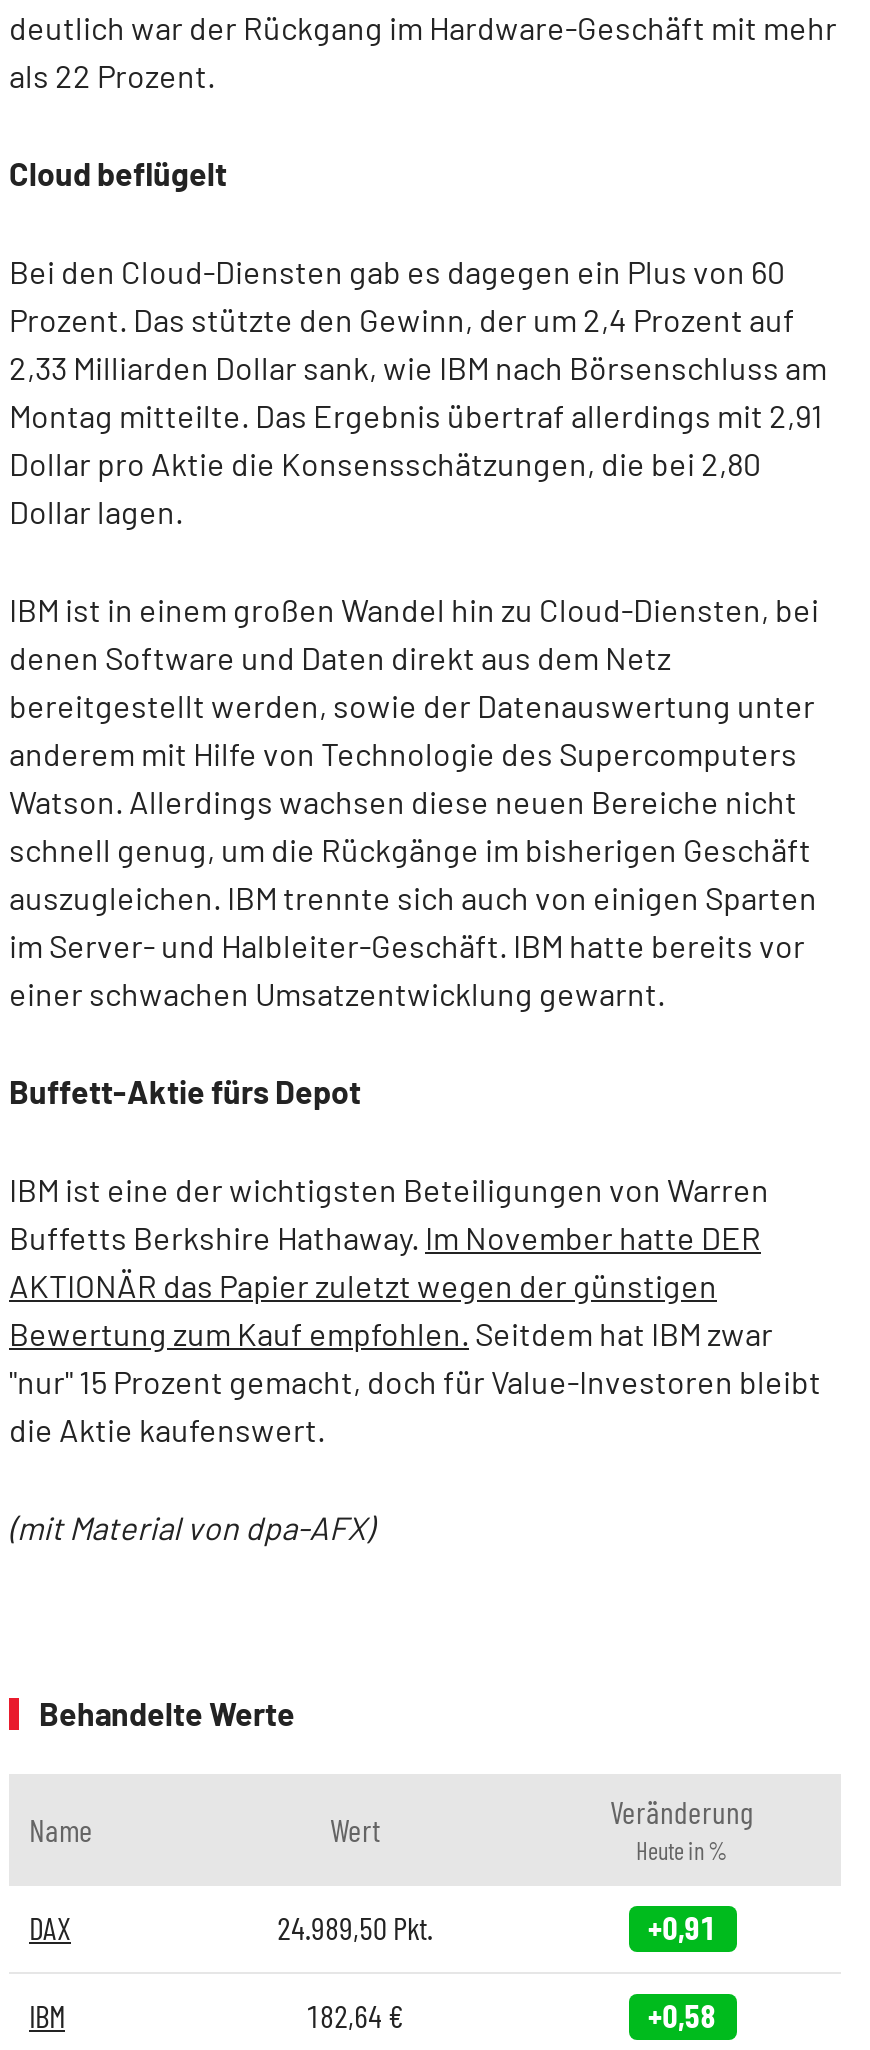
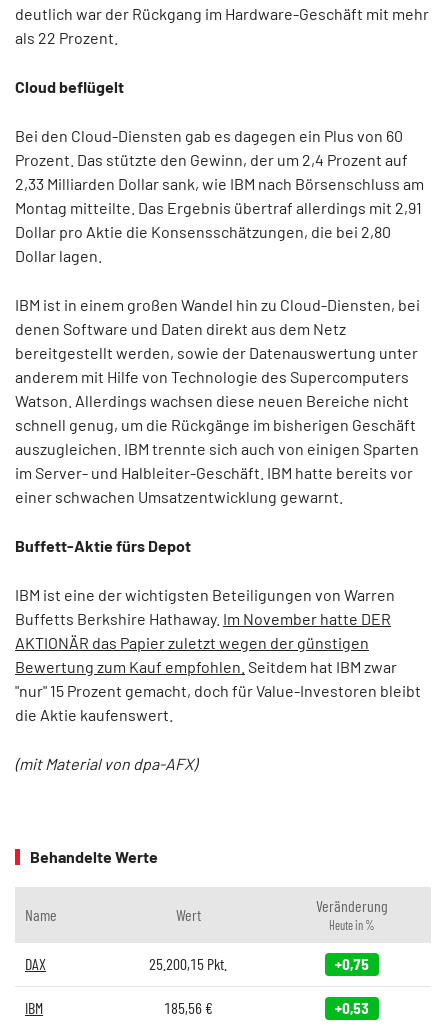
[277,1908,433,1946] 24.989,50 Pkt. -> [149,954,227,973] 25.200,15 Pkt.
[648,1908,716,1946] +0,91 -> [334,954,368,973] +0,75
[306,1996,404,2034] 182,64 € -> [163,998,212,1017] 185,56 €
[648,1996,716,2034] +0,58 -> [334,998,368,1017] +0,53

